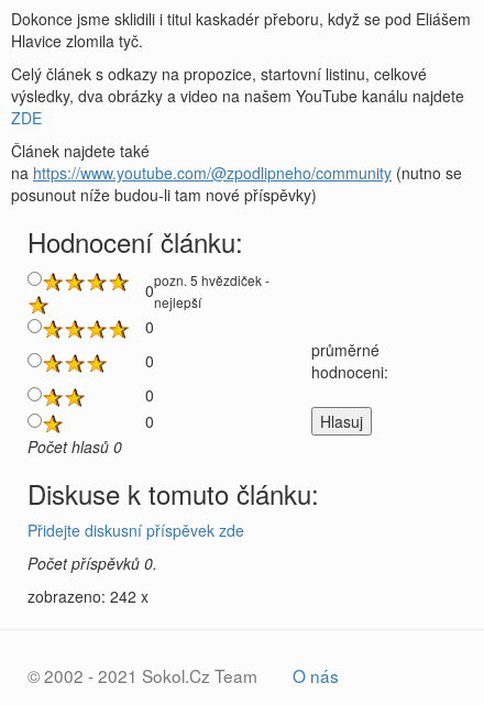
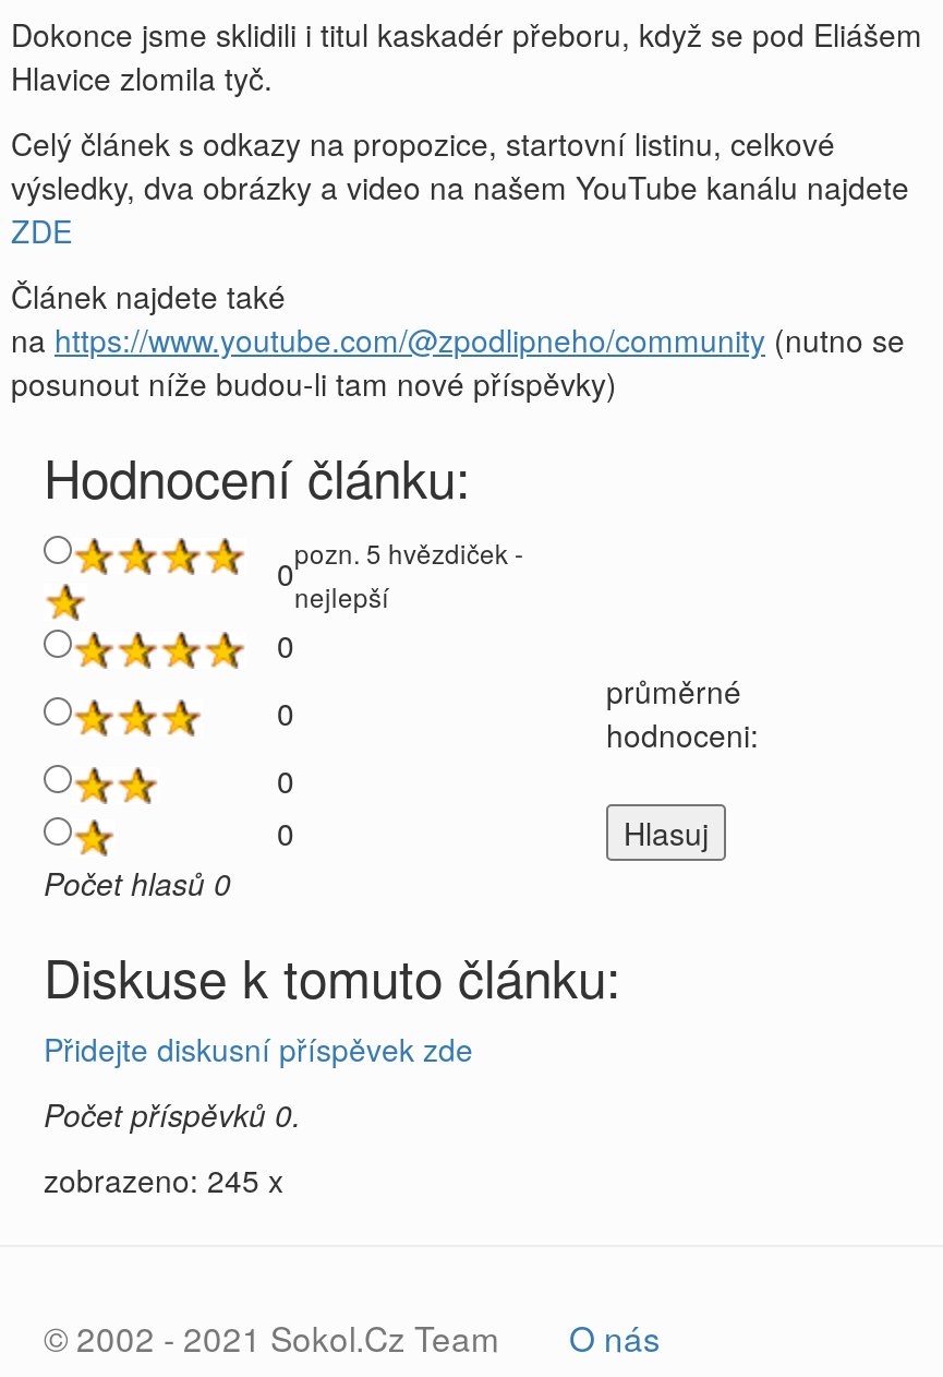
[28,585,148,607] zobrazeno: 242 x -> [44,1158,283,1201] zobrazeno: 245 x

